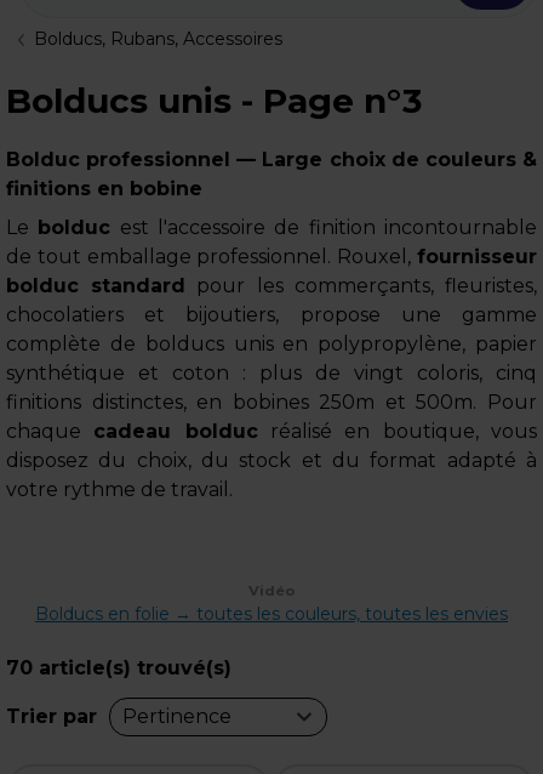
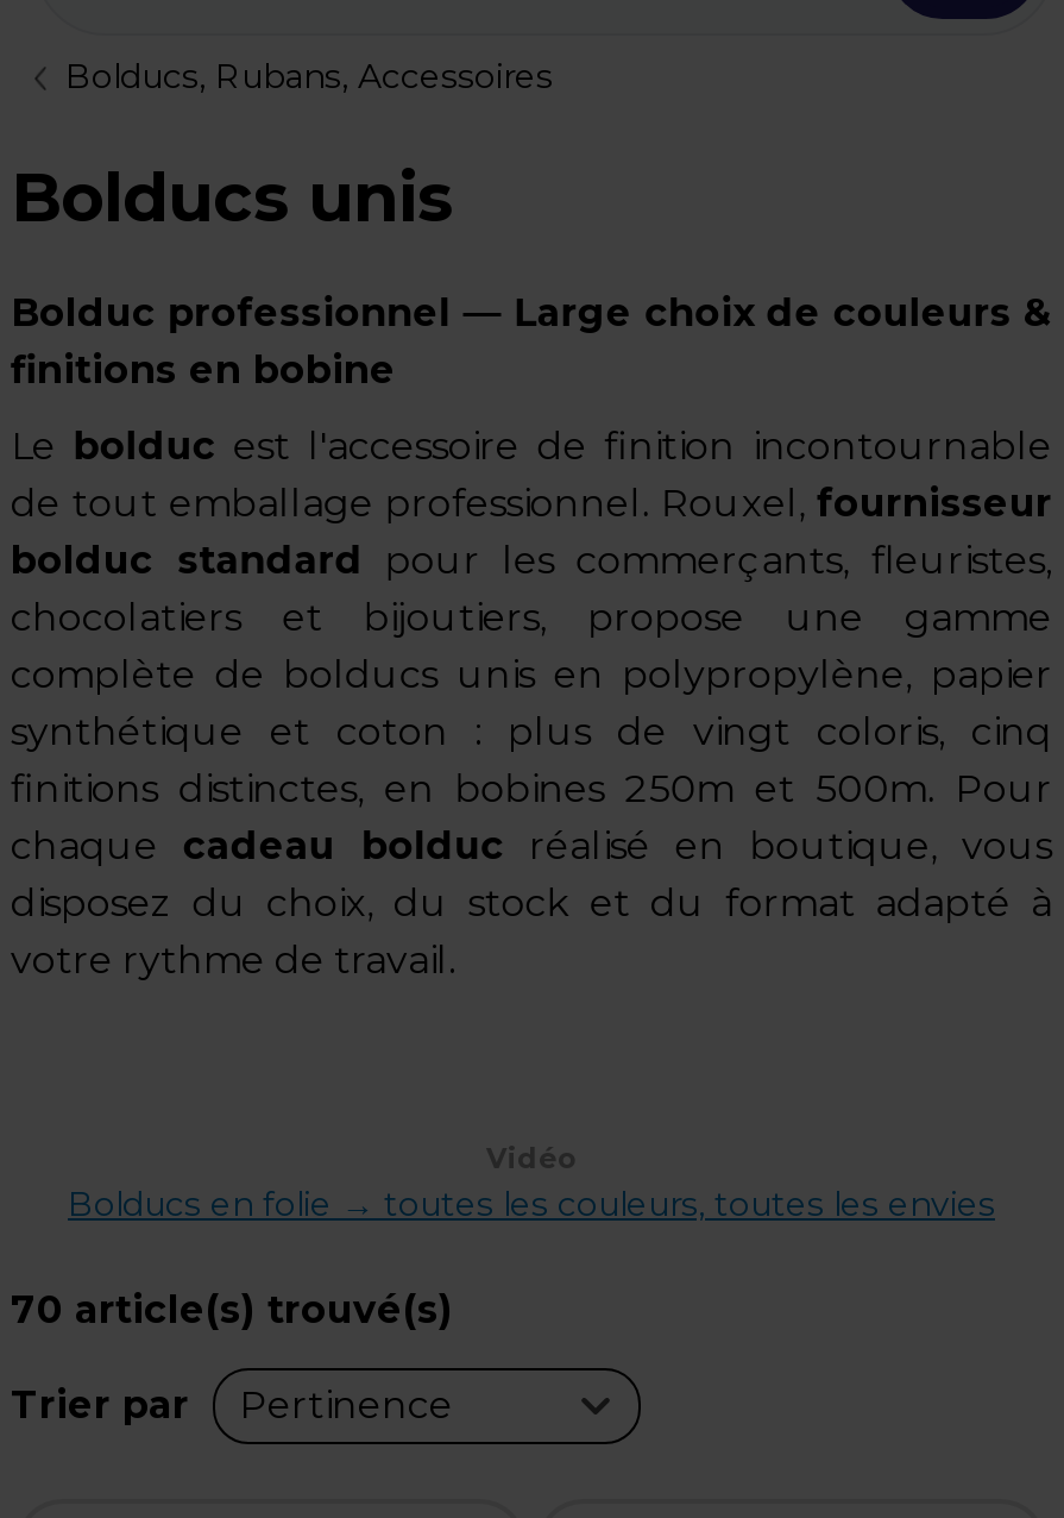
[6,80,422,121] Bolducs unis - Page n°3 -> [11,157,453,238] Bolducs unis

